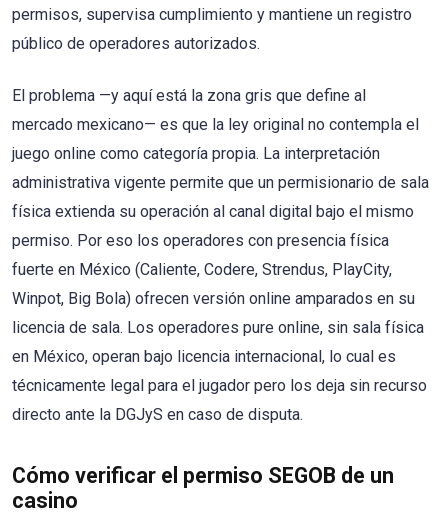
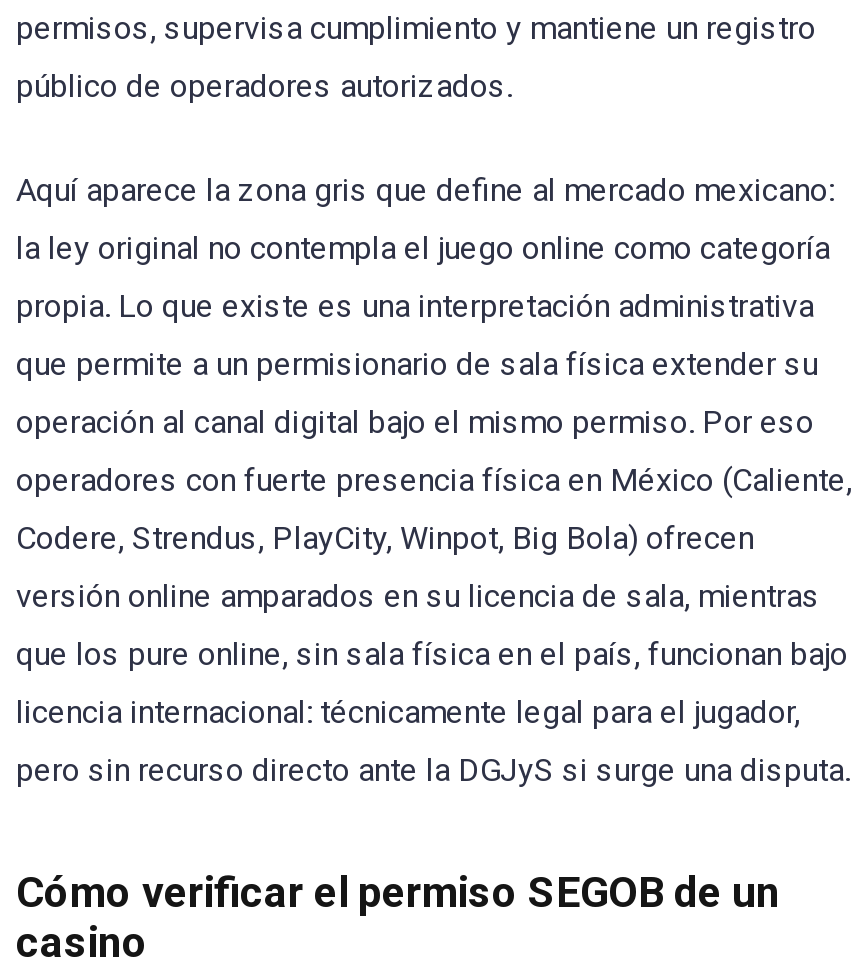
[12,86,429,424] El problema —y aquí está la zona gris que define al | mercado mexicano— es que la ley original no contempla el | juego online como categoría propia. La interpretación | administrativa vigente permite que un permisionario de sala | física extienda su operación al canal digital bajo el mismo | permiso. Por eso los operadores con presencia física | fuerte en México (Caliente, Codere, Strendus, PlayCity, | Winpot, Big Bola) ofrecen versión online amparados en su | licencia de sala. Los operadores pure online, sin sala física | en México, operan bajo licencia internacional, lo cual es | técnicamente legal para el jugador pero los deja sin recurso | directo ante la DGJyS en caso de disputa. -> [16,172,852,790] Aquí aparece la zona gris que define al mercado mexicano: | la ley original no contempla el juego online como categoría | propia. Lo que existe es una interpretación administrativa | que permite a un permisionario de sala física extender su | operación al canal digital bajo el mismo permiso. Por eso | operadores con fuerte presencia física en México (Caliente, | Codere, Strendus, PlayCity, Winpot, Big Bola) ofrecen | versión online amparados en su licencia de sala, mientras | que los pure online, sin sala física en el país, funcionan bajo | licencia internacional: técnicamente legal para el jugador, | pero sin recurso directo ante la DGJyS si surge una disputa.

